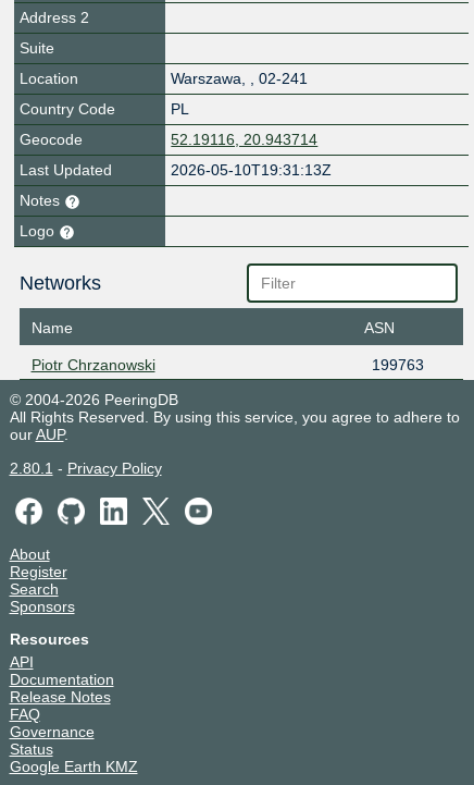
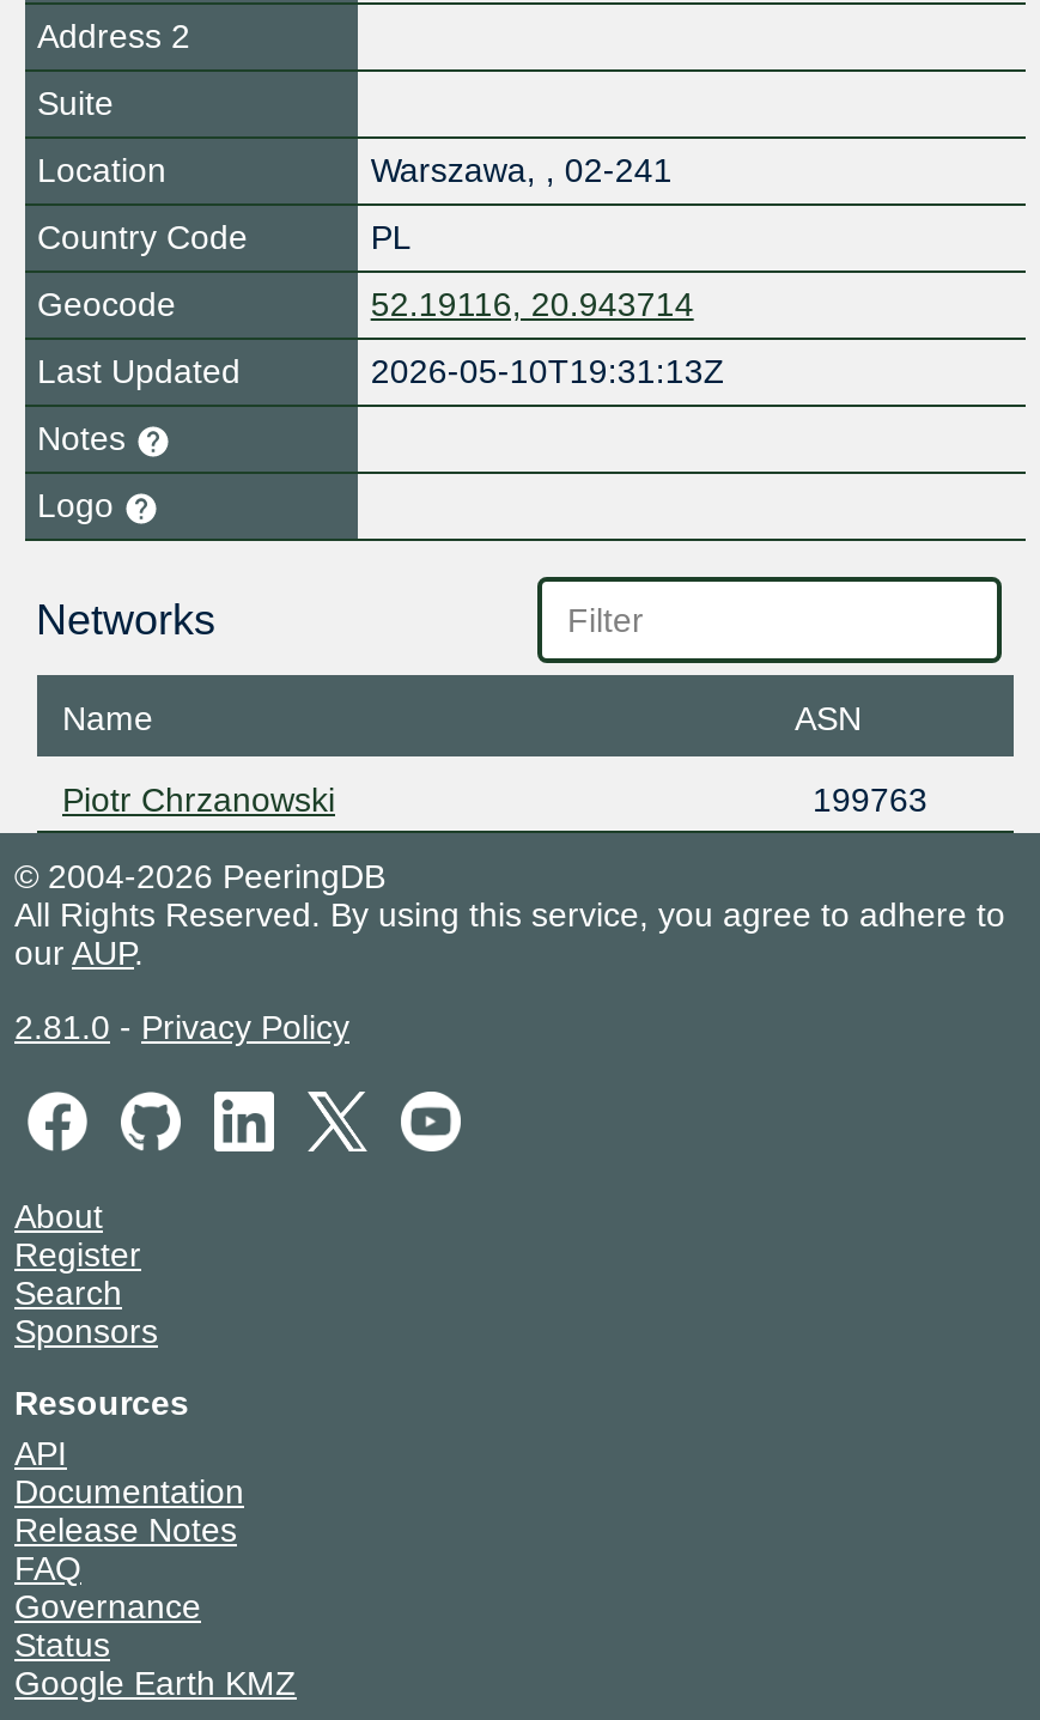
[9,459,161,477] 2.80.1 - Privacy Policy -> [14,1007,349,1046] 2.81.0 - Privacy Policy

